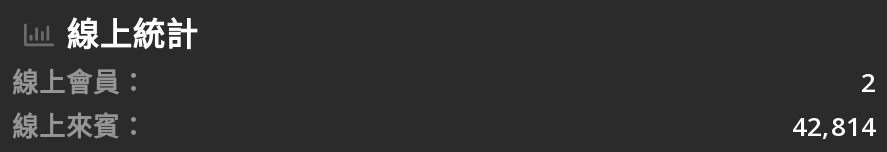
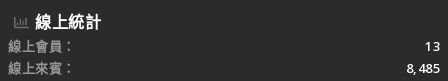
[861,65,876,101] 2 -> [425,37,440,55] 13
[792,109,876,145] 42,814 -> [405,59,440,77] 8,485

